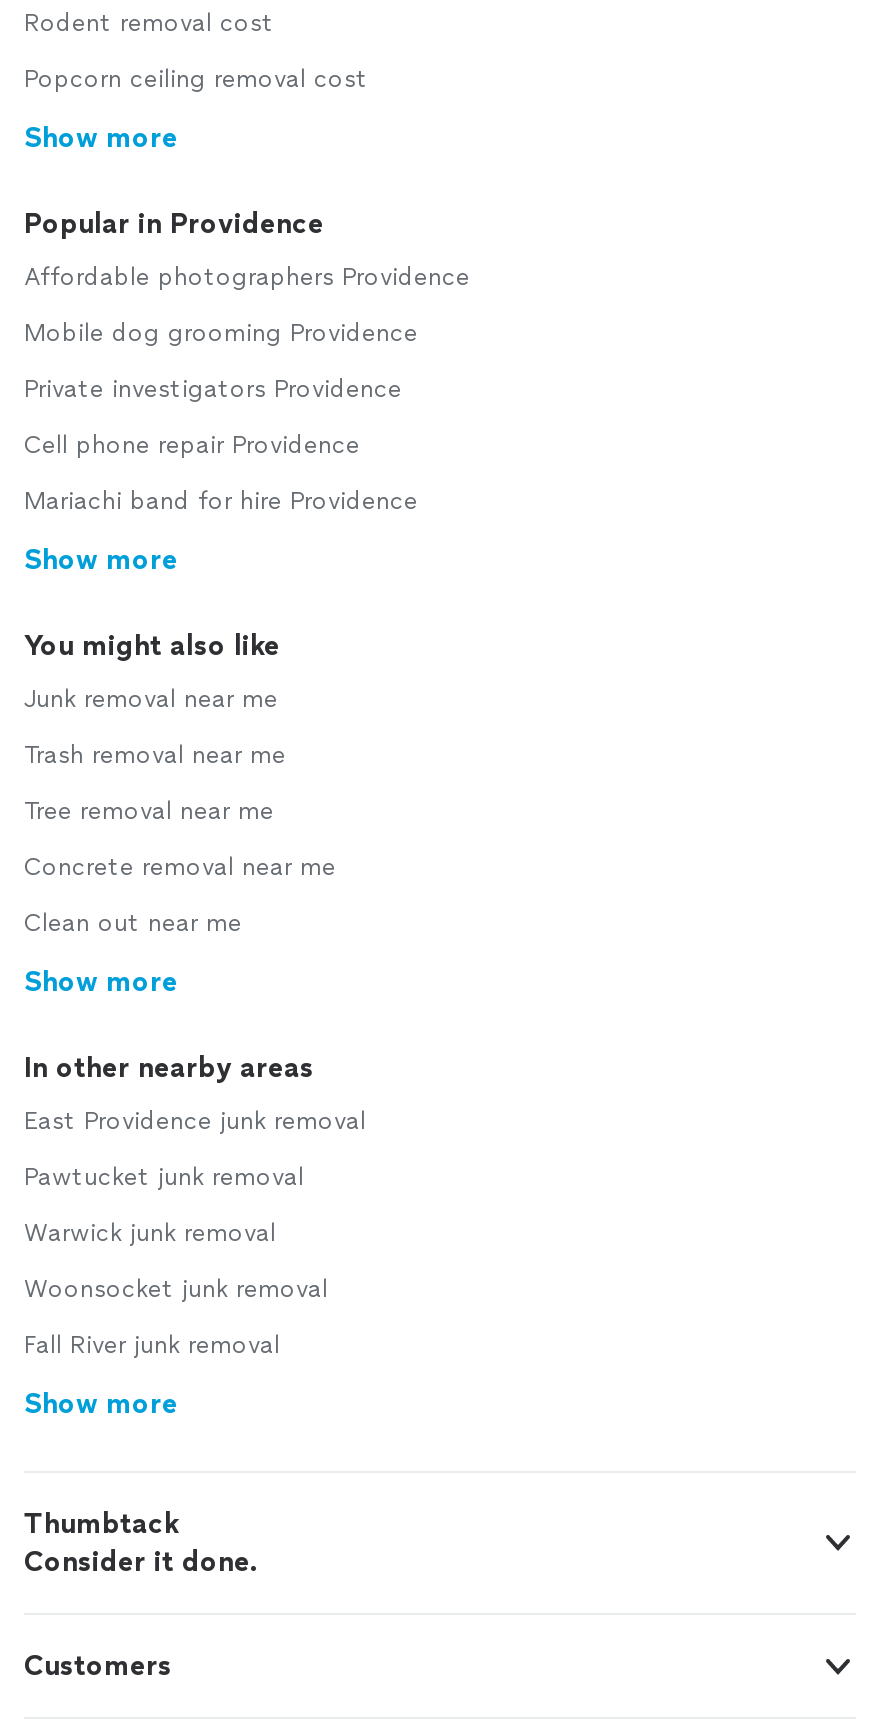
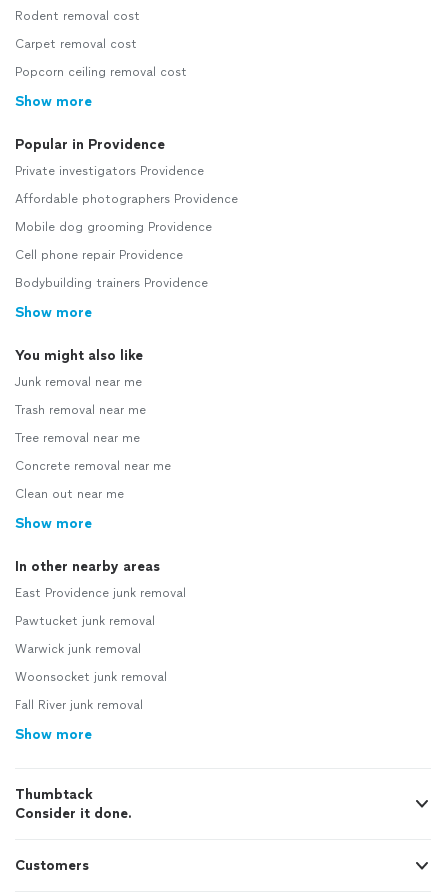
none -> [15,37,137,51] Carpet removal cost
moved [24,263,470,347] -> [15,192,238,234]: Affordable photographers Providence | Mobile dog grooming Providence
moved [24,375,402,403] -> [15,164,204,178]: Private investigators Providence
[24,487,418,515] Mariachi band for hire Providence -> [15,276,208,290] Bodybuilding trainers Providence

